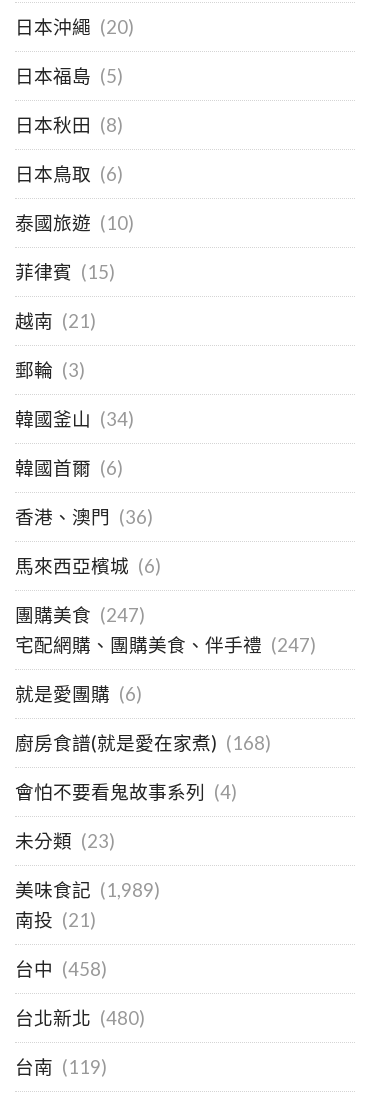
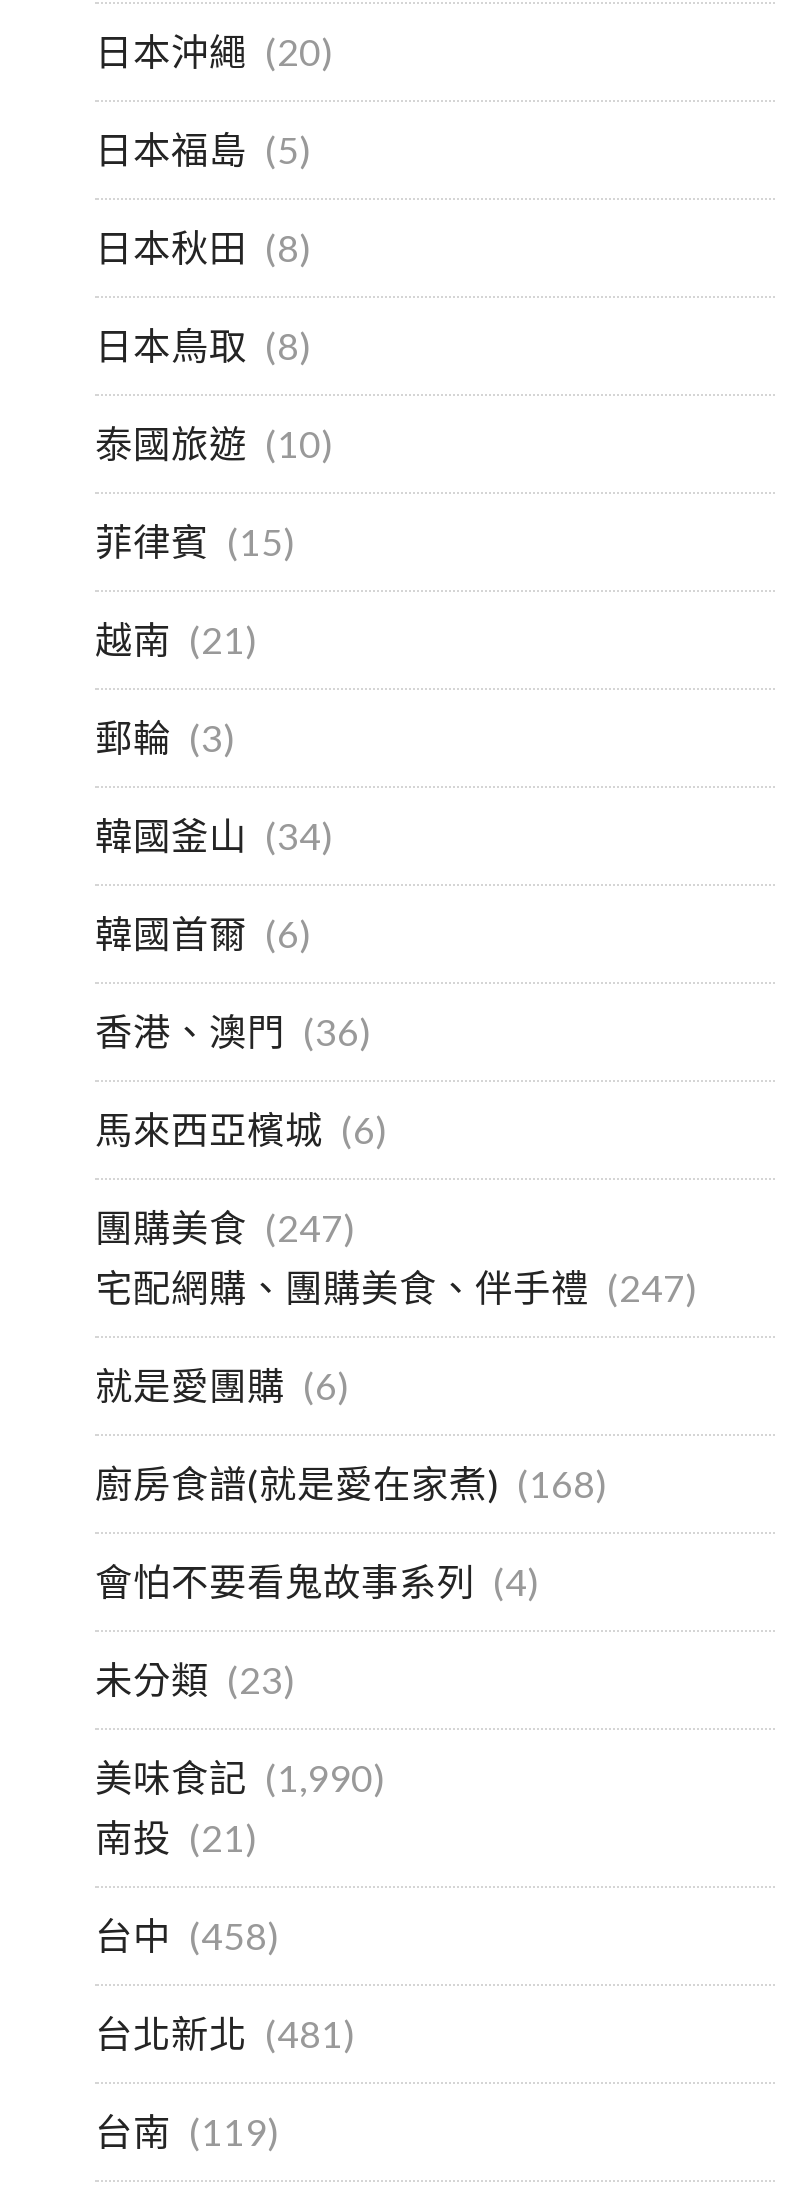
[15,163,123,185] 日本鳥取 (6) -> [95,324,311,368] 日本鳥取 (8)
[15,879,160,901] 美味食記 (1,989) -> [95,1756,385,1800] 美味食記 (1,990)
[15,1007,145,1029] 台北新北 (480) -> [95,2012,355,2056] 台北新北 (481)

